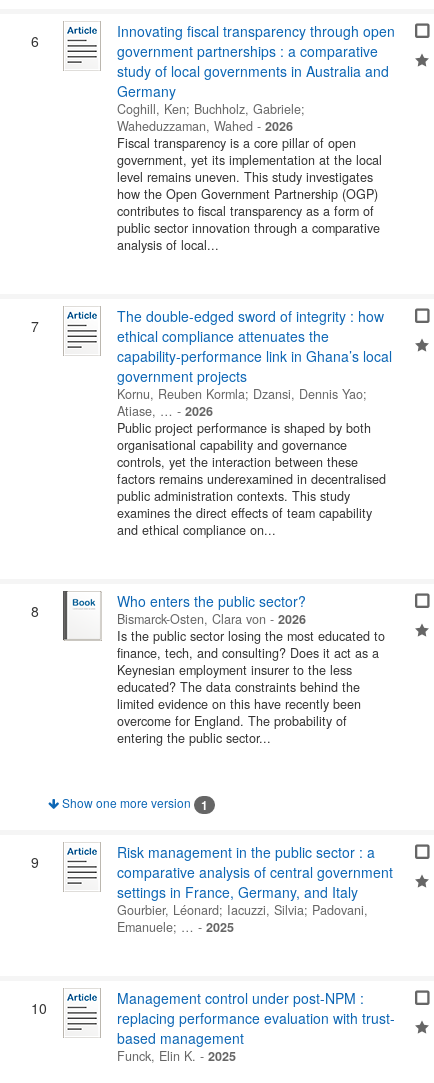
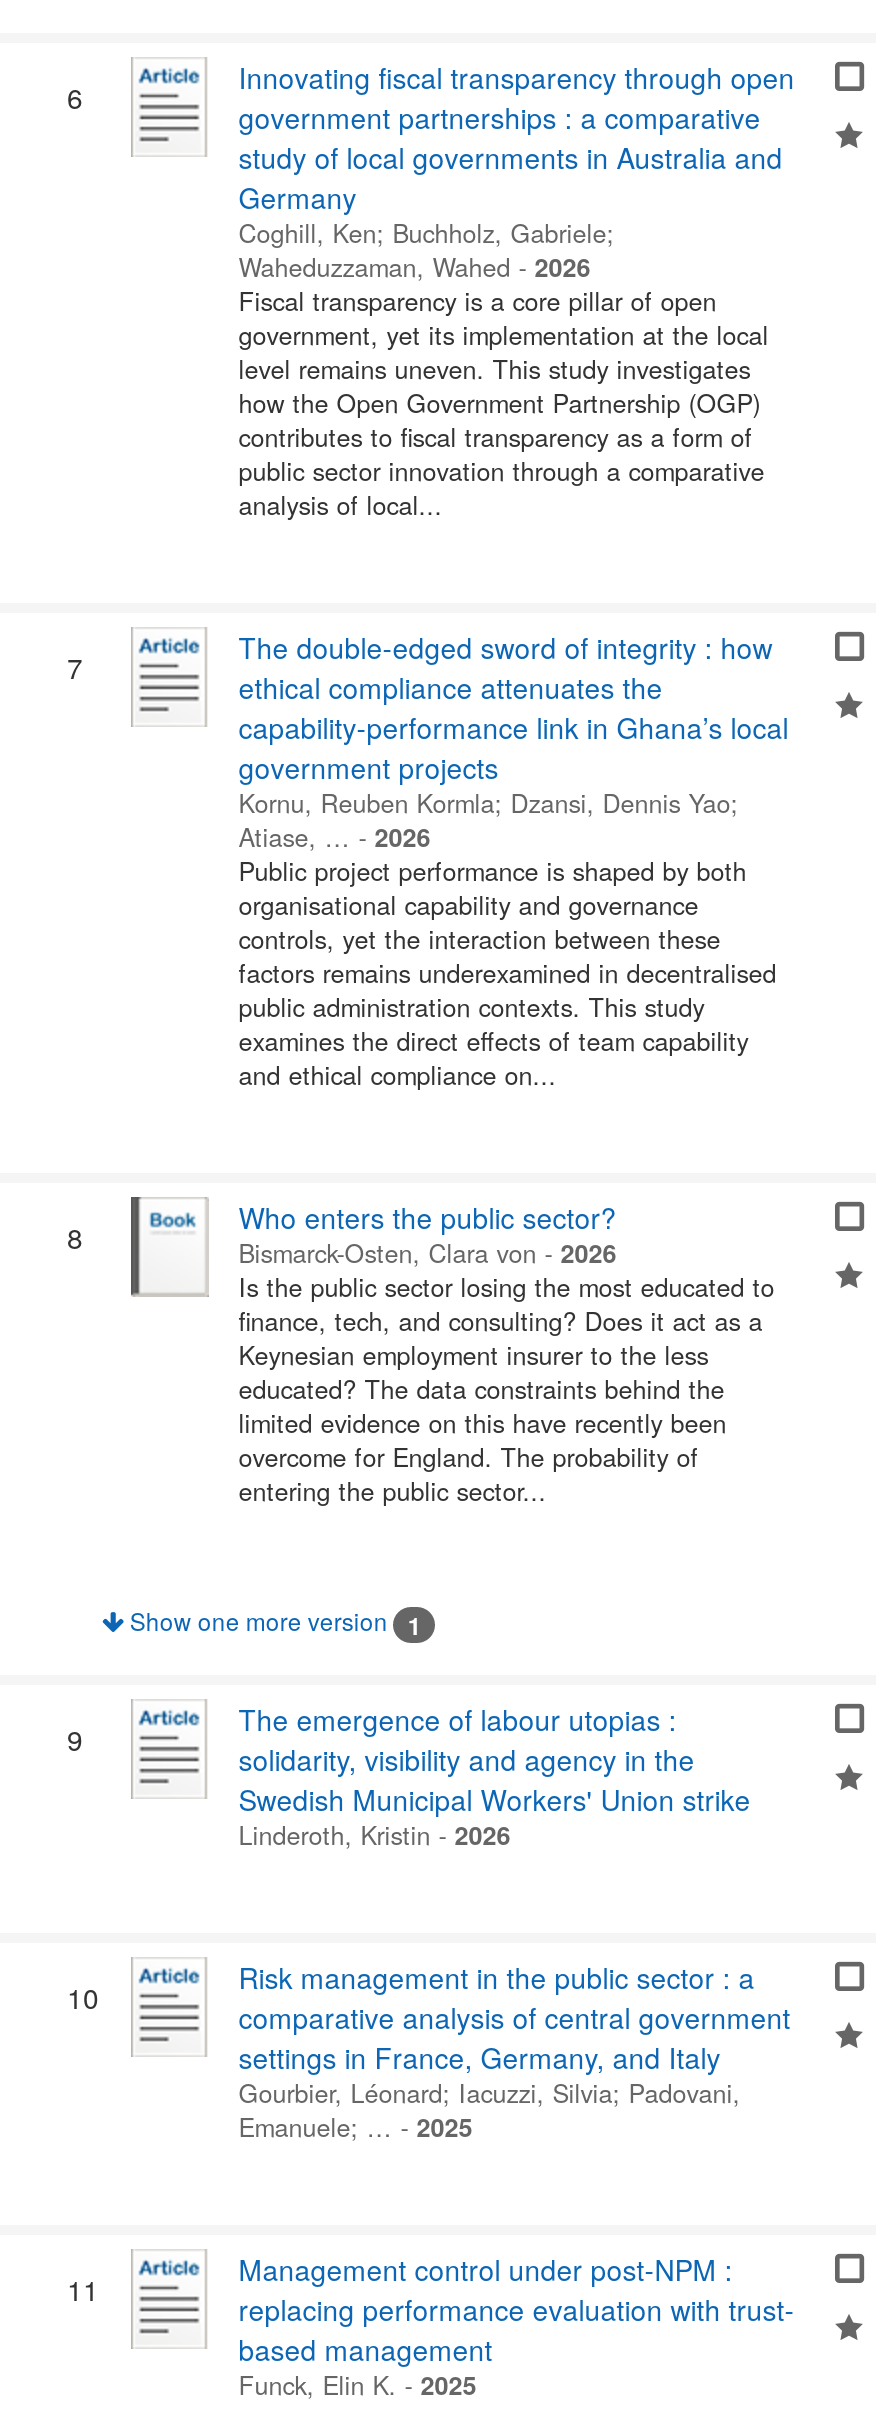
none -> [239,1699,751,1853] The emergence of labour utopias : | solidarity, visibility and agency in the | Swedish Municipal Workers' Union strike | Linderoth, Kristin - 2026
none -> [67,1977,99,2017] 10
[31,998,47,1018] 10 -> [67,2269,99,2309] 11

